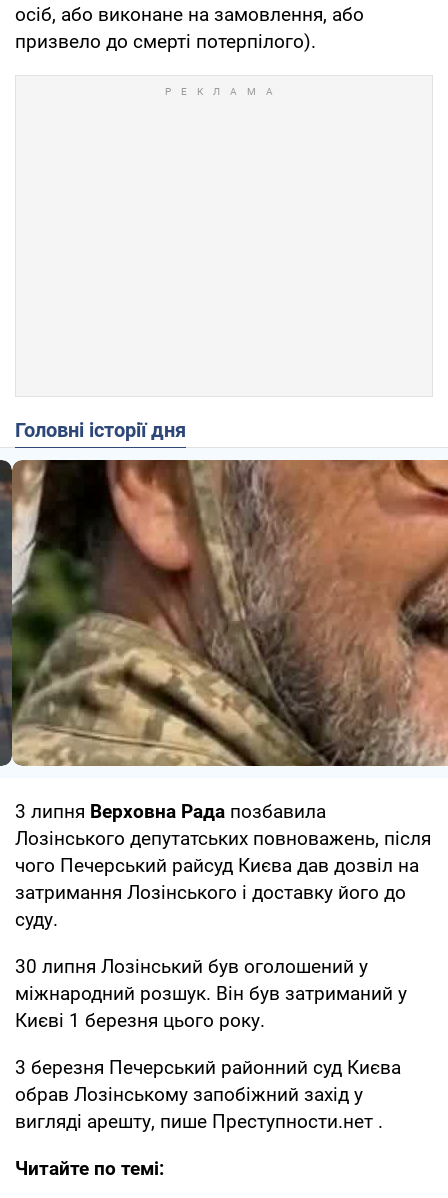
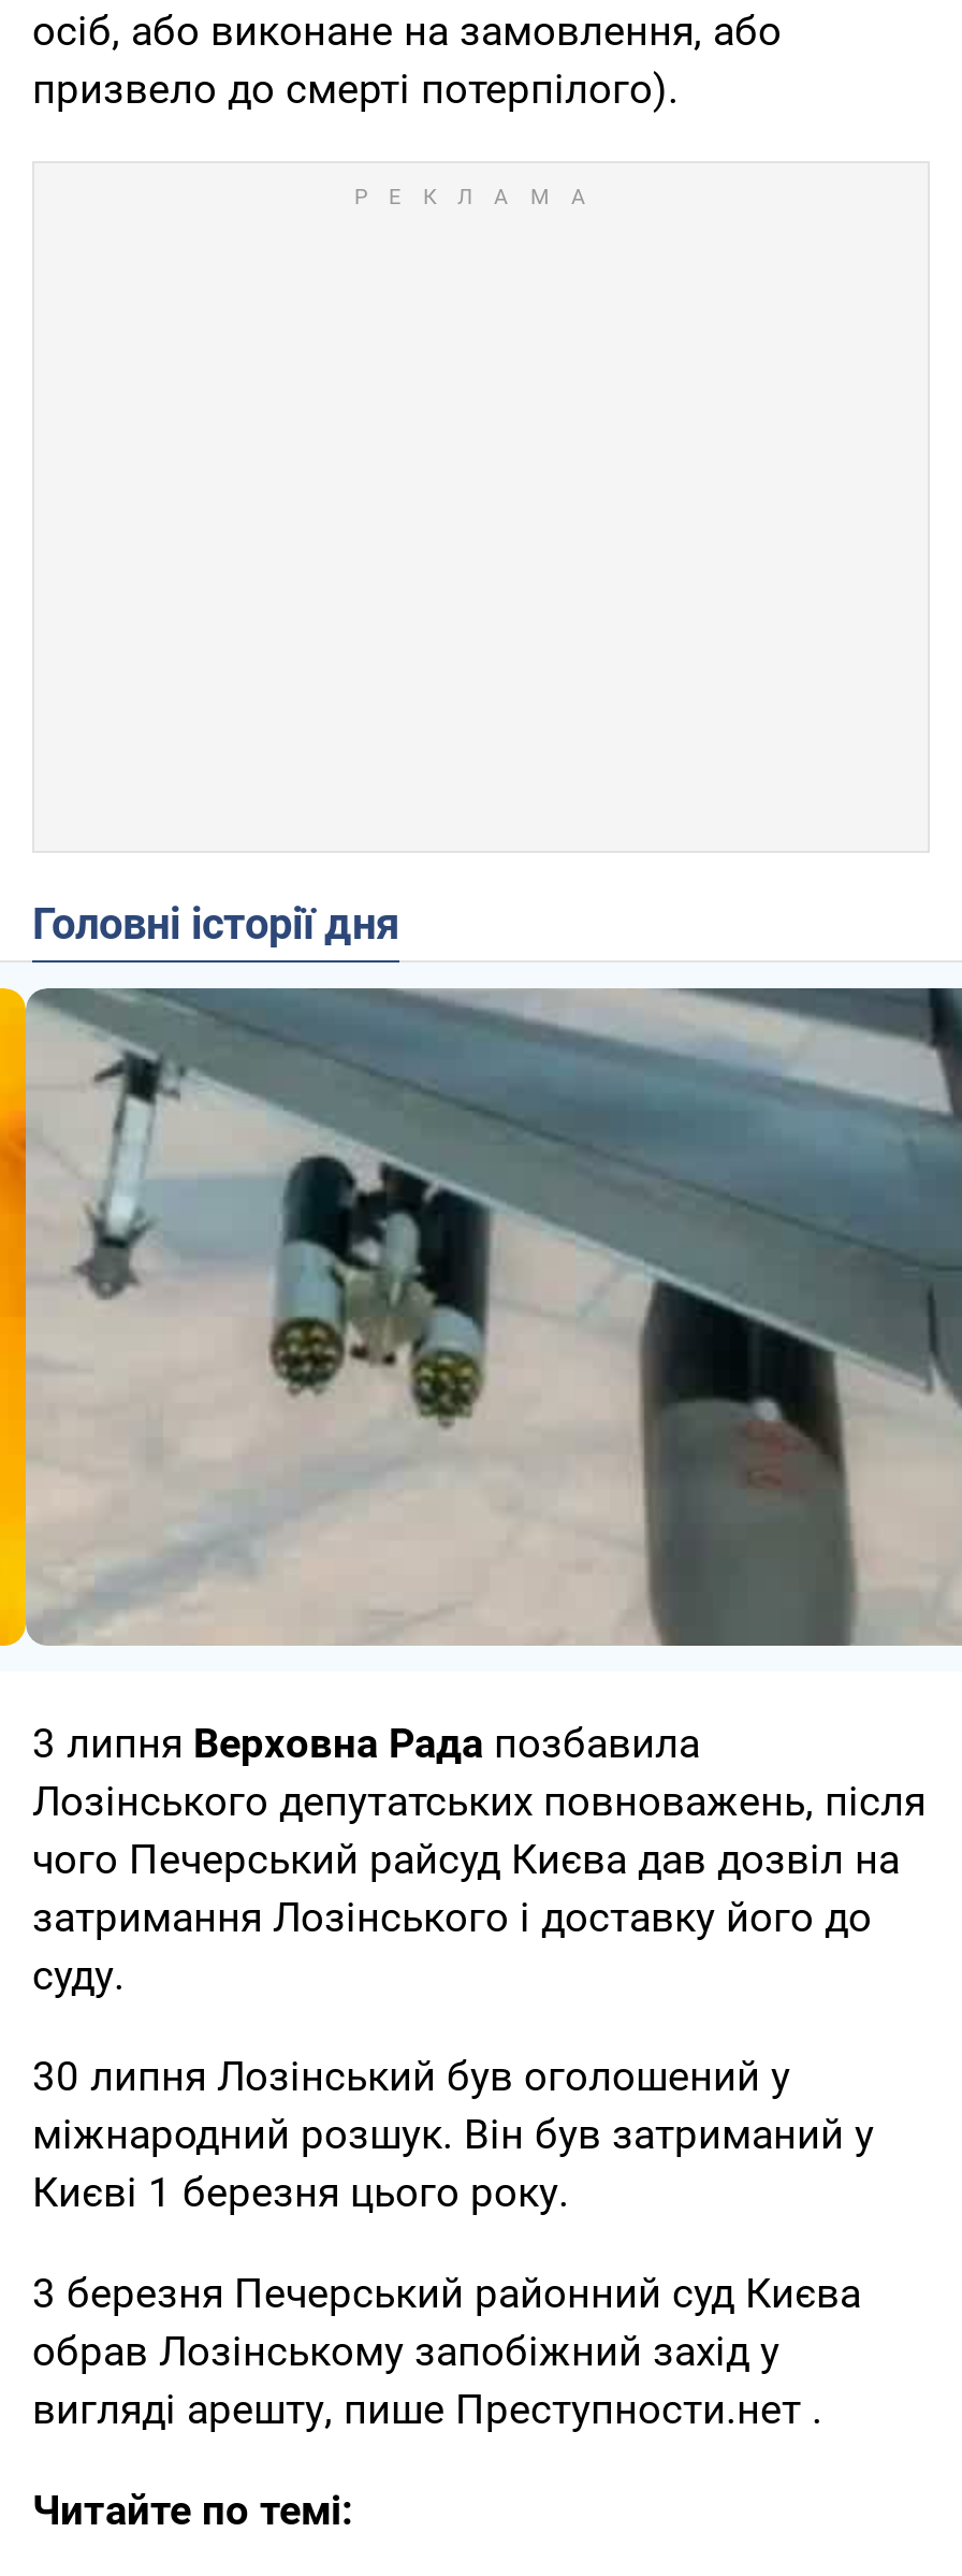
[3,459,445,767] [image] -> [6,986,956,1648] [image]

